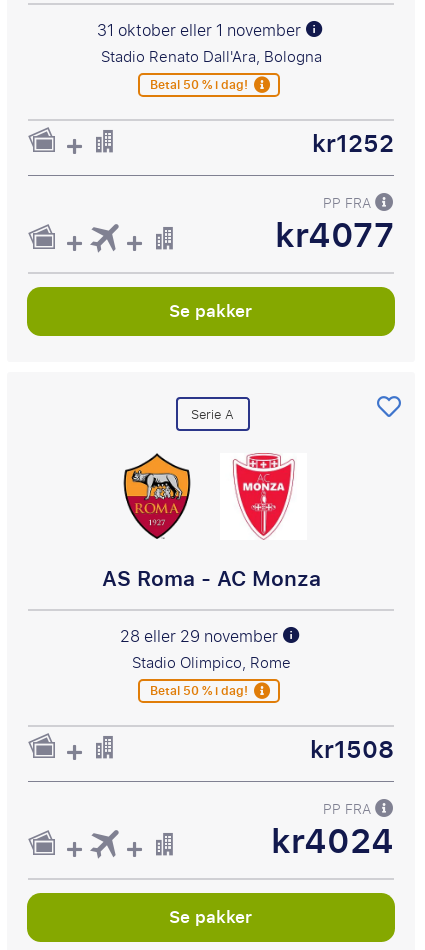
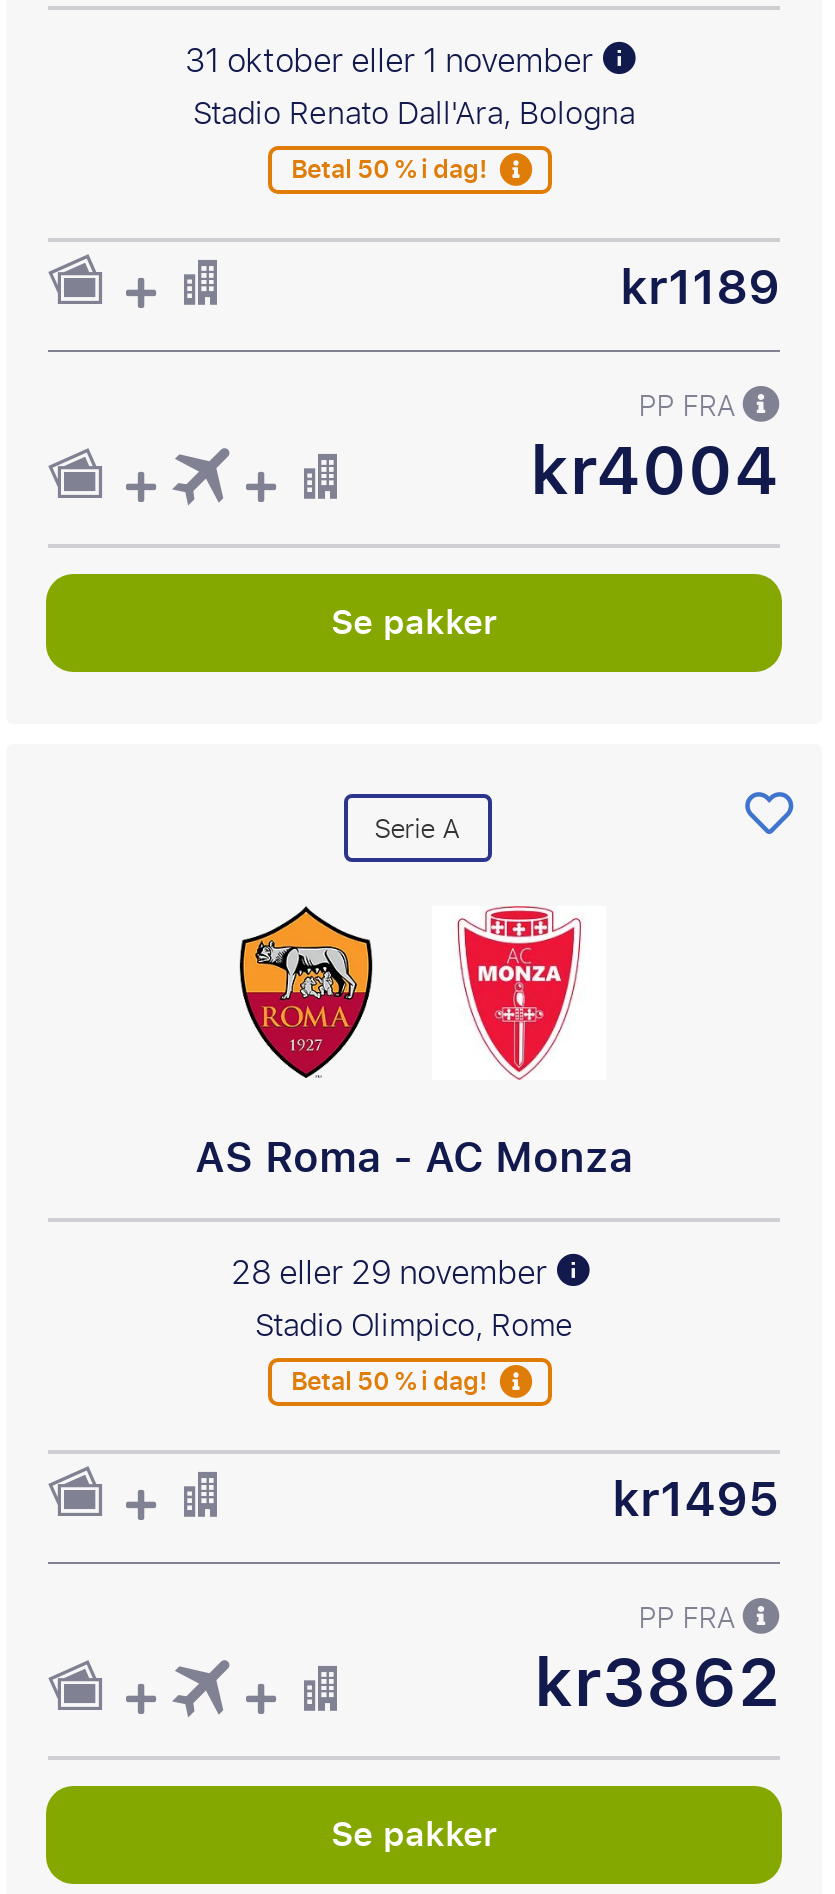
[312,122,394,166] kr1252 -> [620,244,780,332] kr1189
[275,205,394,267] kr4077 -> [530,410,780,534] kr4004
[310,728,394,772] kr1508 -> [612,1456,780,1544] kr1495
[271,811,394,873] kr4024 -> [534,1622,780,1746] kr3862

